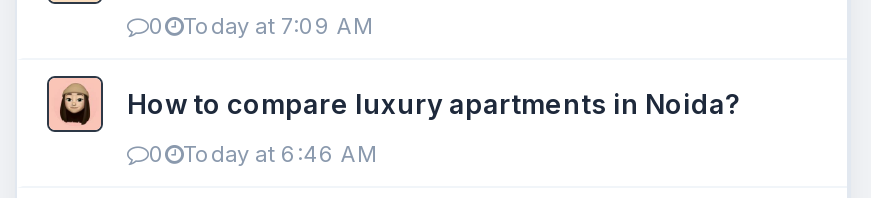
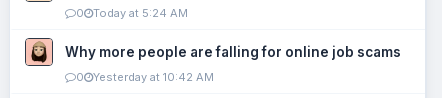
[149,12,373,40] 0 Today at 7:09 AM -> [76,6,188,20] 0 Today at 5:24 AM
[127,88,739,120] How to compare luxury apartments in Noida? -> [65,44,401,60] Why more people are falling for online job scams
[183,140,377,168] Today at 6:46 AM -> [93,70,214,84] Yesterday at 10:42 AM

